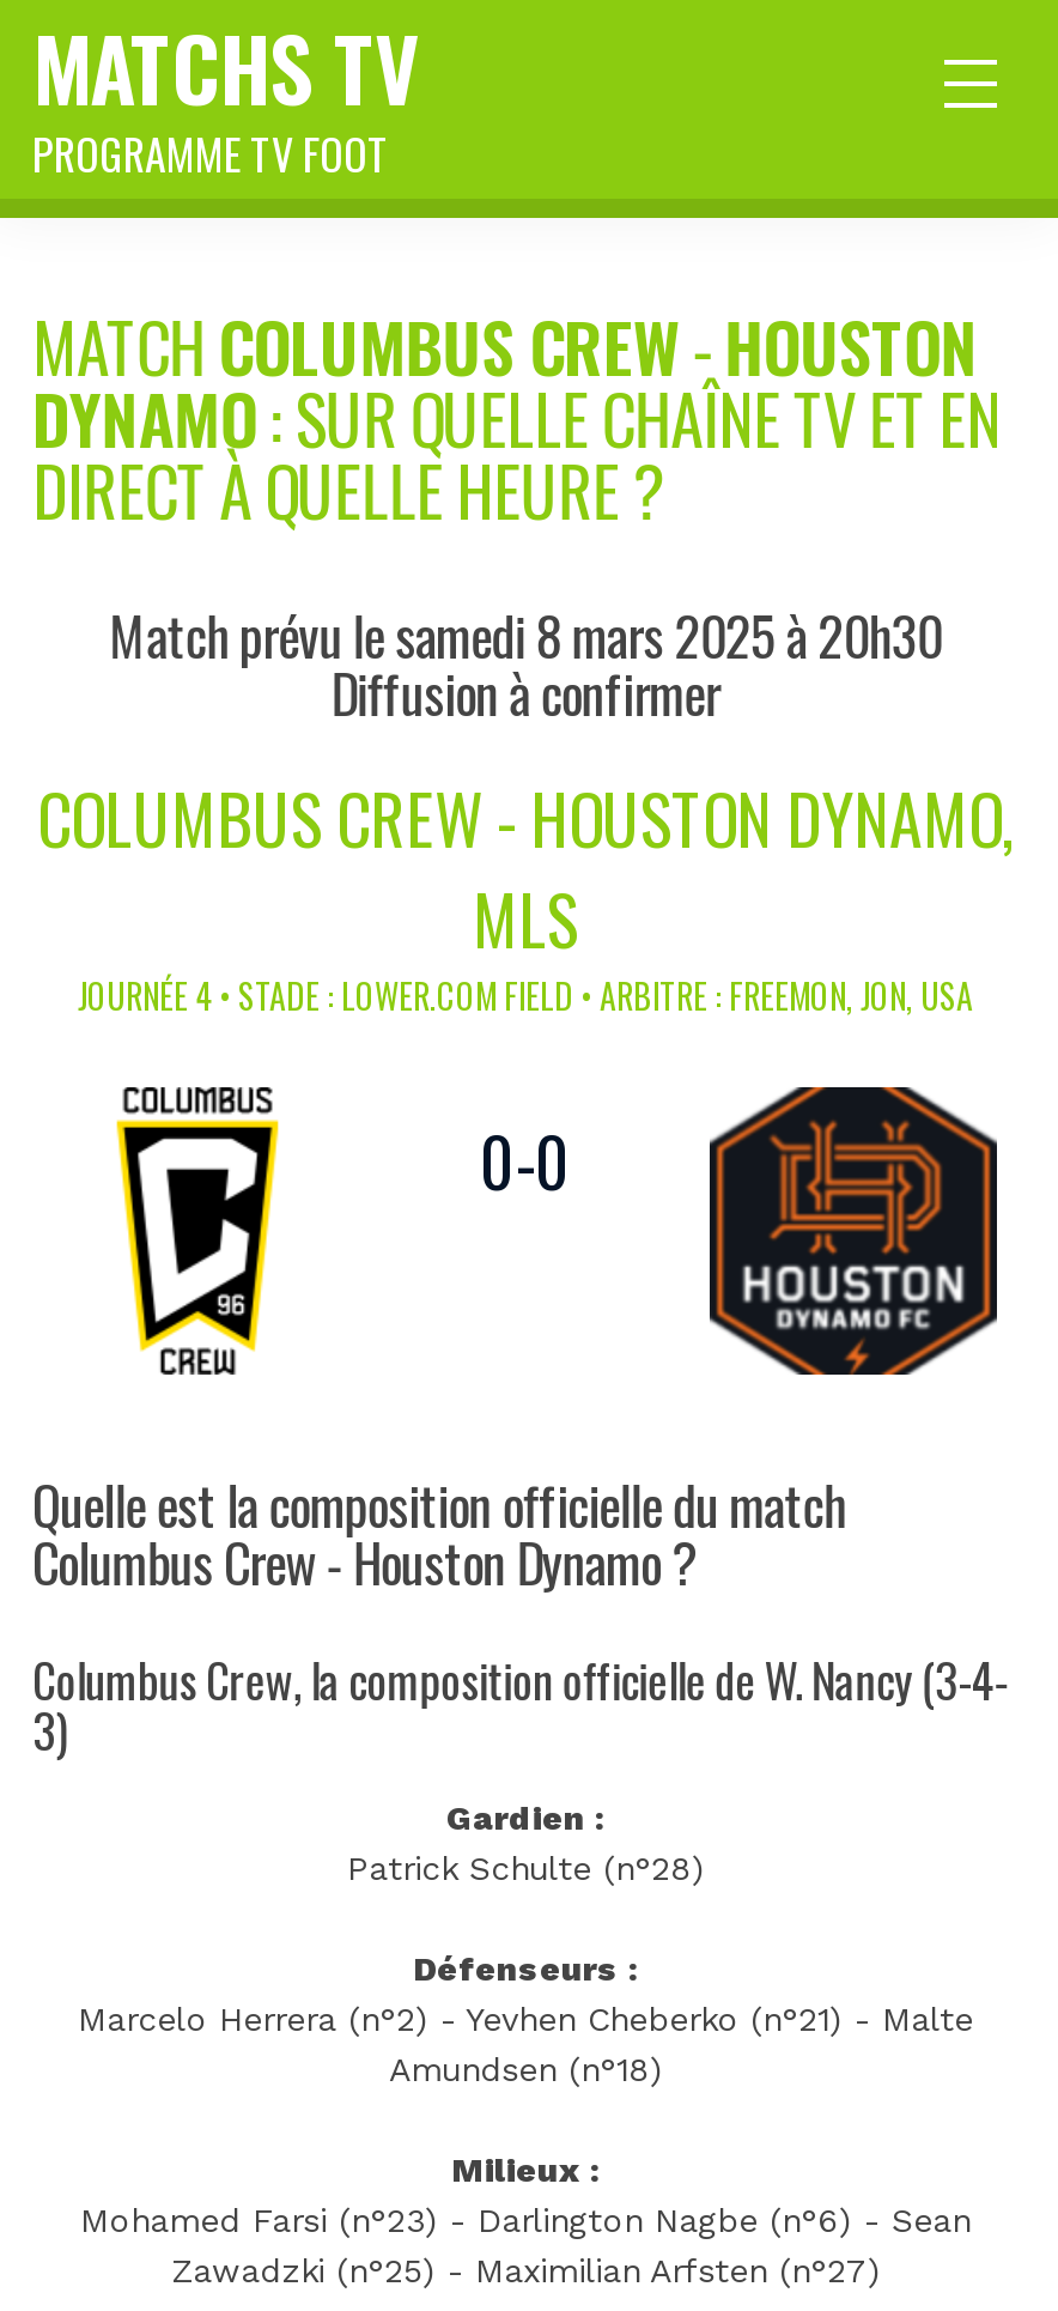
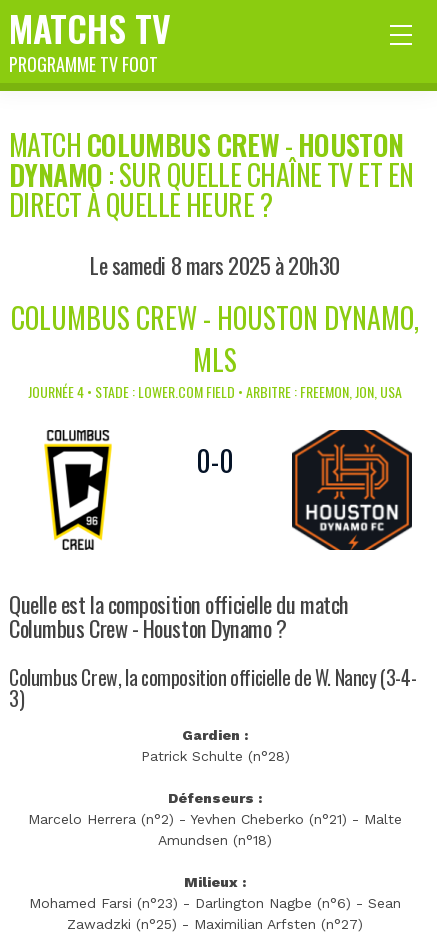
[109,595,941,731] Match prévu le samedi 8 mars 2025 à 20h30 | Diffusion à confirmer -> [90,248,340,281] Le samedi 8 mars 2025 à 20h30

